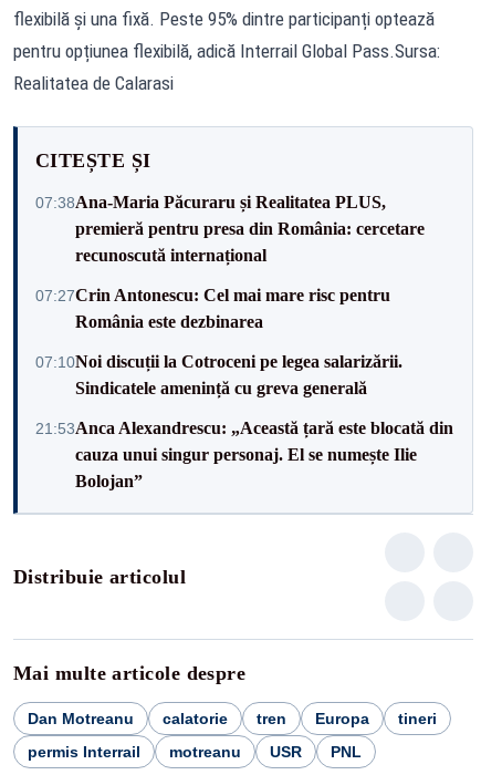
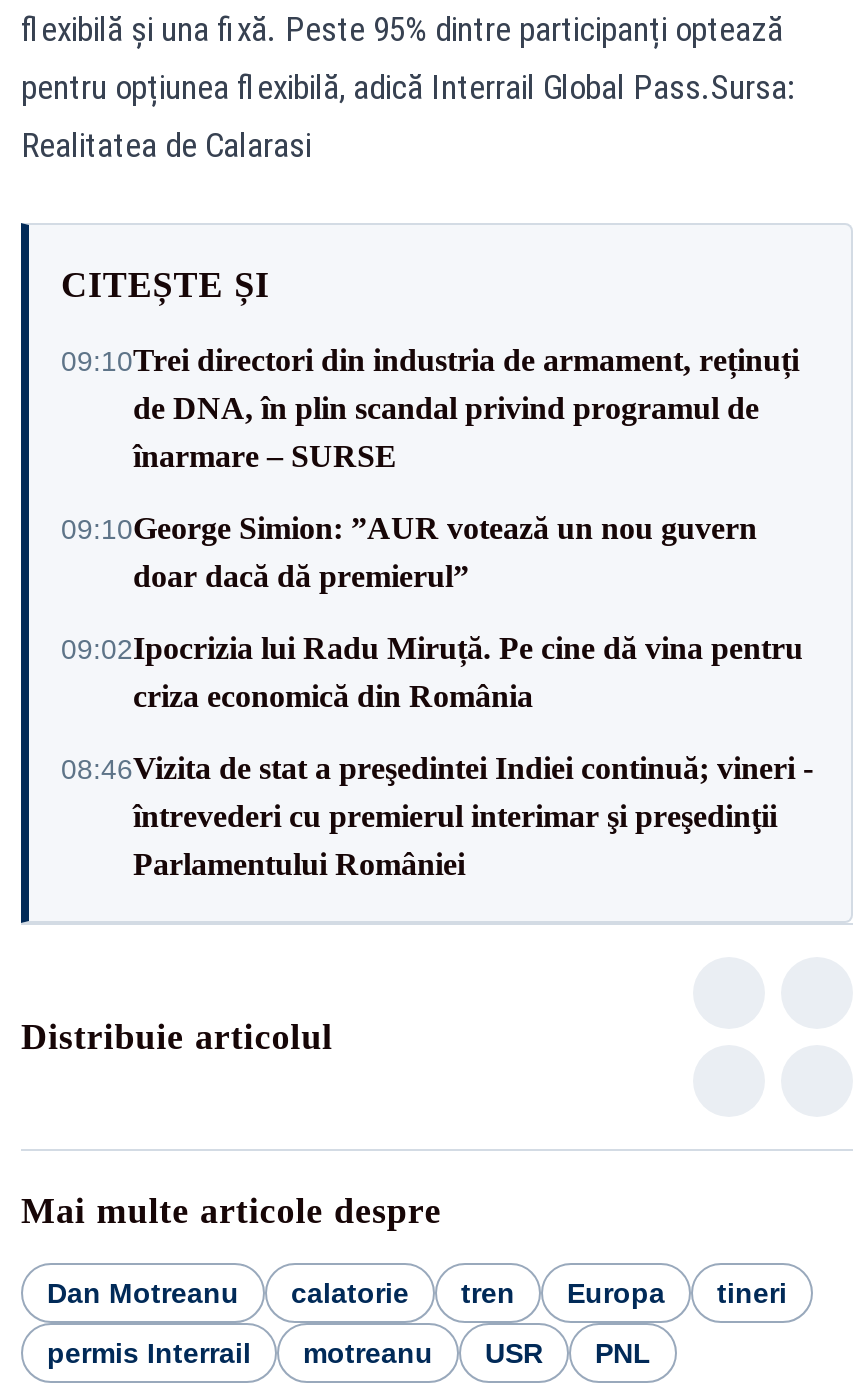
[35,192,425,264] 07:38Ana-Maria Păcuraru și Realitatea PLUS, | premieră pentru presa din România: cercetare | recunoscută internațional -> [61,343,799,473] 09:10Trei directori din industria de armament, reținuți | de DNA, în plin scandal privind programul de | înarmare – SURSE
[35,285,390,330] 07:27Crin Antonescu: Cel mai mare risc pentru | România este dezbinarea -> [61,511,757,593] 09:10George Simion: ”AUR votează un nou guvern | doar dacă dă premierul”
[35,352,402,397] 07:10Noi discuții la Cotroceni pe legea salarizării. | Sindicatele amenință cu greva generală -> [61,631,803,713] 09:02Ipocrizia lui Radu Miruță. Pe cine dă vina pentru | criza economică din România
[35,418,453,490] 21:53Anca Alexandrescu: „Această țară este blocată din | cauza unui singur personaj. El se numește Ilie | Bolojan” -> [61,751,813,881] 08:46Vizita de stat a preşedintei Indiei continuă; vineri - | întrevederi cu premierul interimar şi preşedinţii | Parlamentului României

